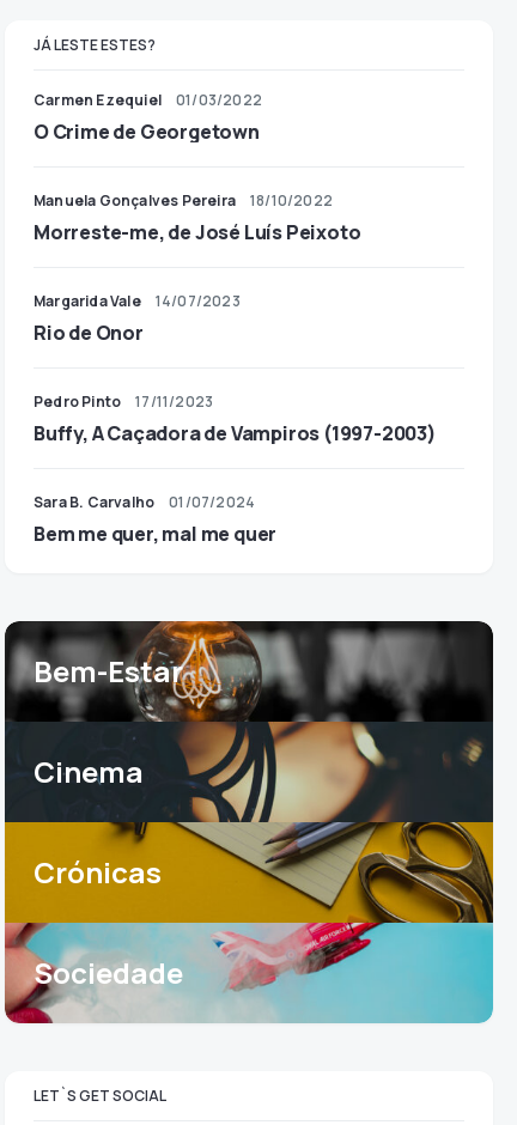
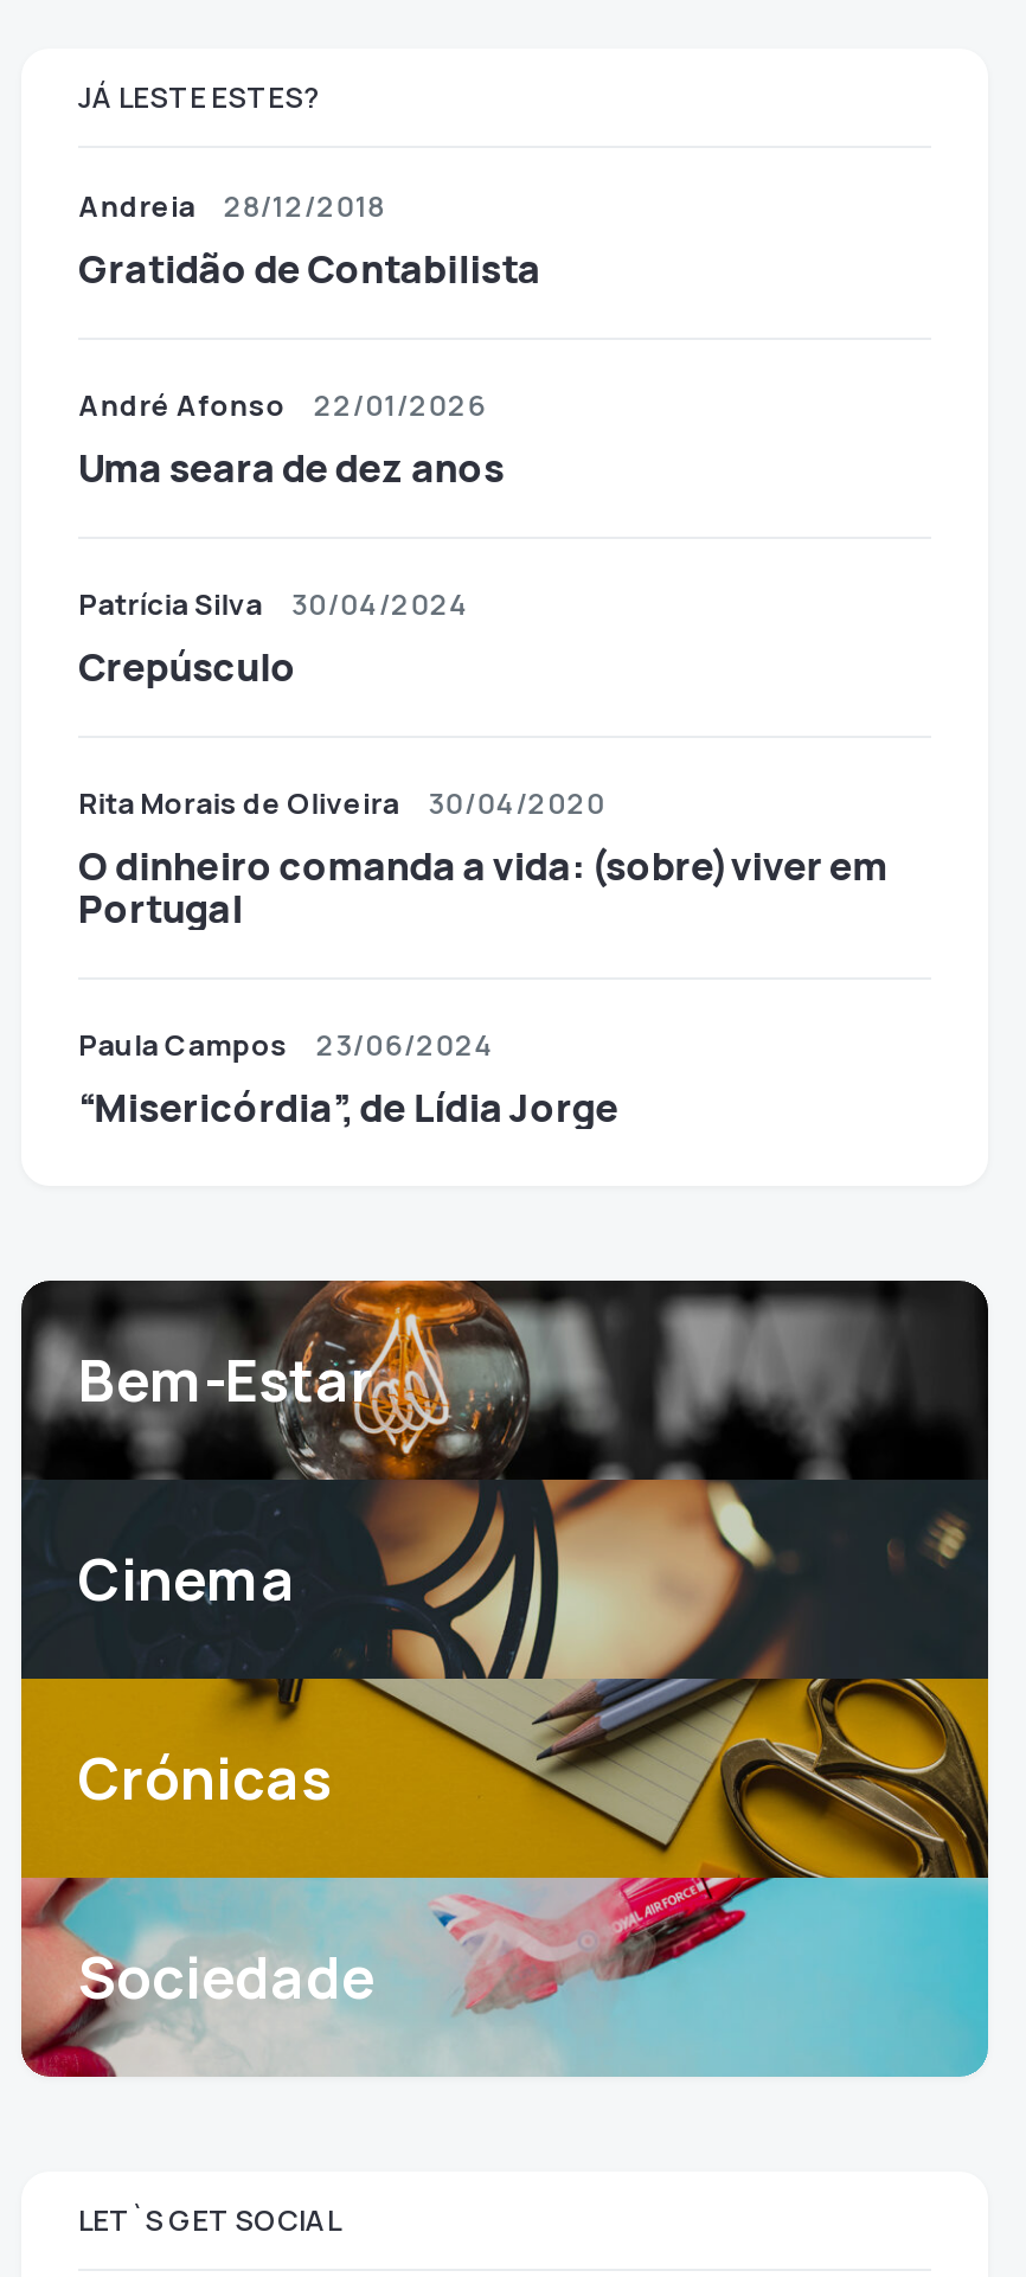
[34,90,262,145] Carmen Ezequiel | 01/03/2022 | O Crime de Georgetown -> [78,186,541,295] Andreia | 28/12/2018 | Gratidão de Contabilista
[34,190,361,245] Manuela Gonçalves Pereira | 18/10/2022 | Morreste-me, de José Luís Peixoto -> [78,385,504,494] André Afonso | 22/01/2026 | Uma seara de dez anos
[34,291,240,346] Margarida Vale | 14/07/2023 | Rio de Onor -> [78,584,469,693] Patrícia Silva | 30/04/2024 | Crepúsculo
[34,391,437,446] Pedro Pinto | 17/11/2023 | Buffy, A Caçadora de Vampiros (1997-2003) -> [78,783,888,935] Rita Morais de Oliveira | 30/04/2020 | O dinheiro comanda a vida: (sobre)viver em | Portugal
[34,492,277,547] Sara B. Carvalho | 01/07/2024 | Bem me quer, mal me quer -> [78,1025,618,1134] Paula Campos | 23/06/2024 | “Misericórdia”, de Lídia Jorge

